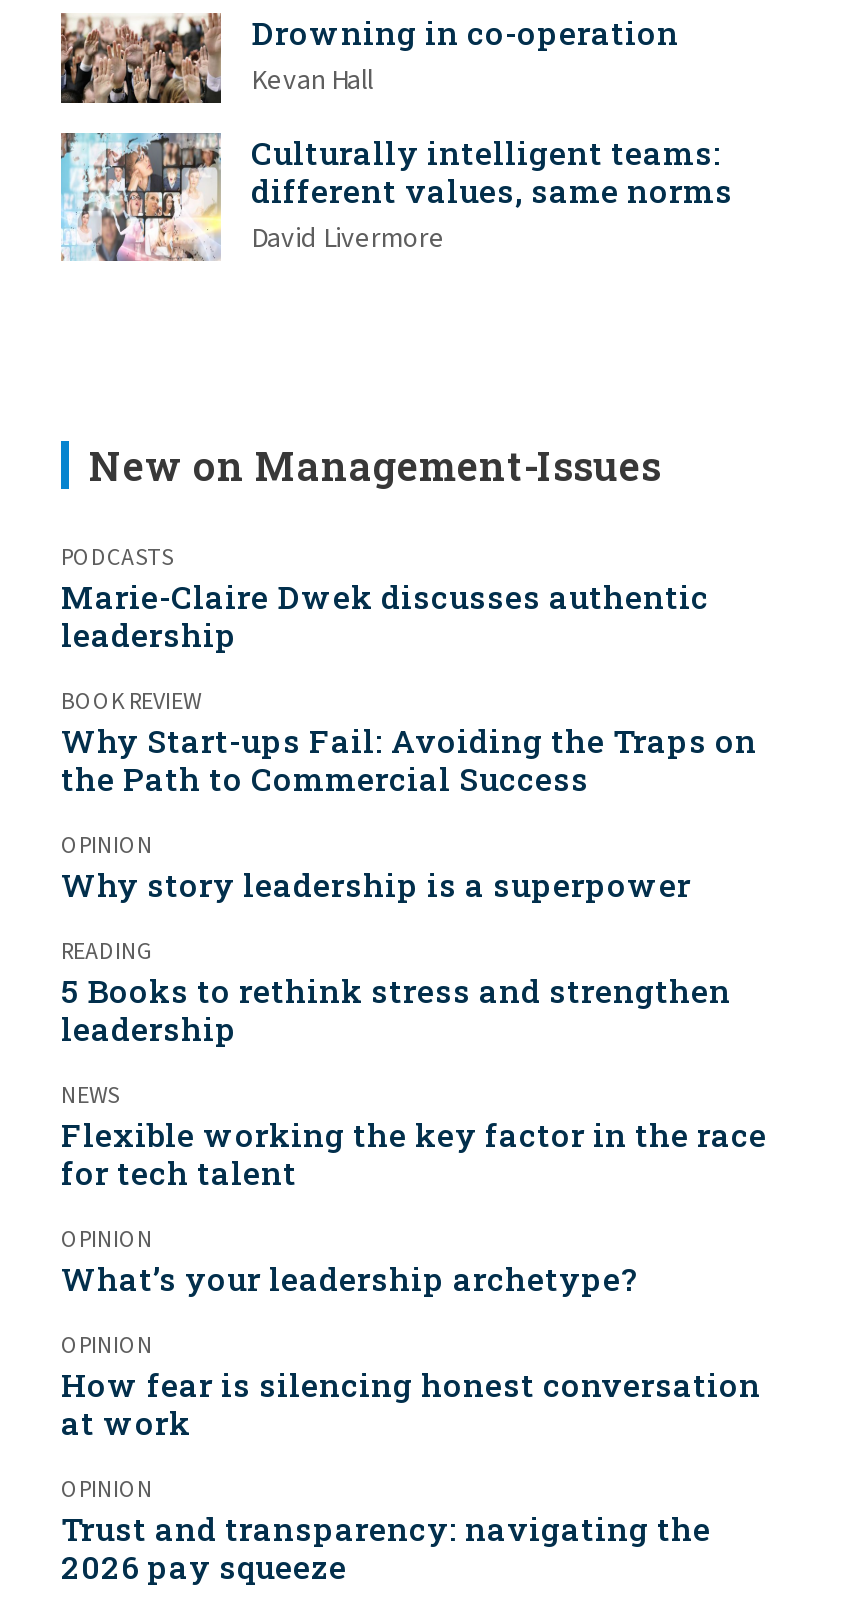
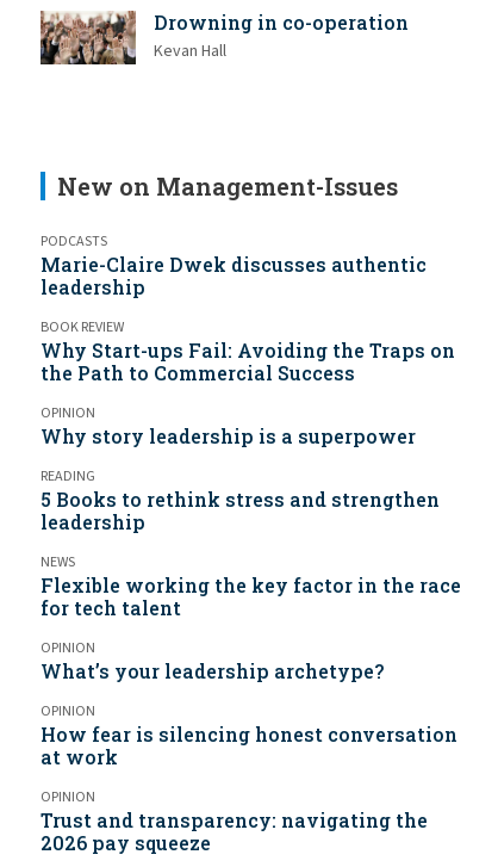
[59,131,733,263] [image] | Culturally intelligent teams: | different values, same norms | David Livermore -> none

